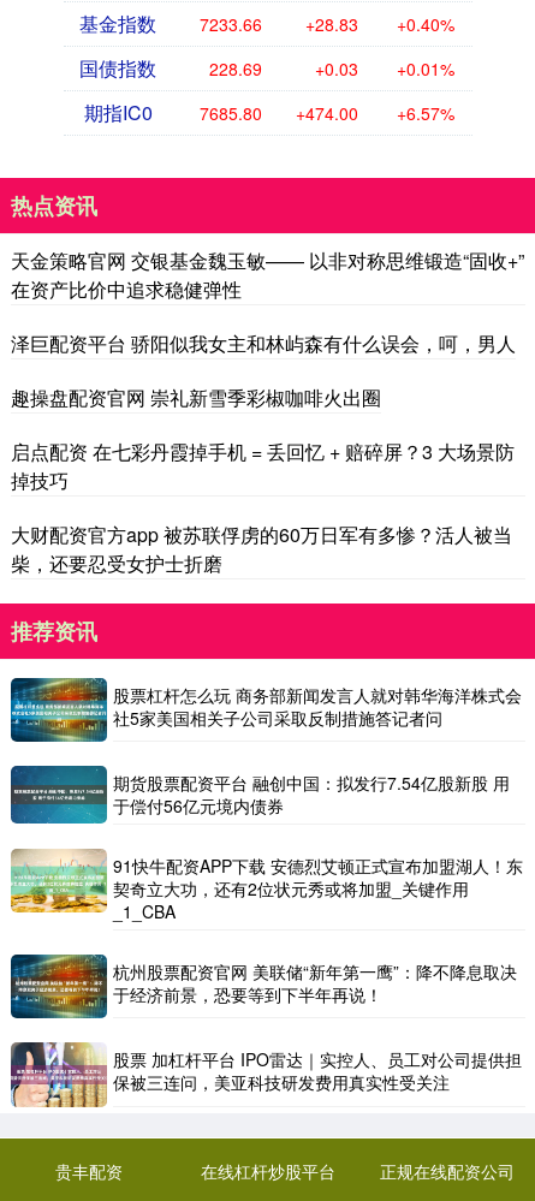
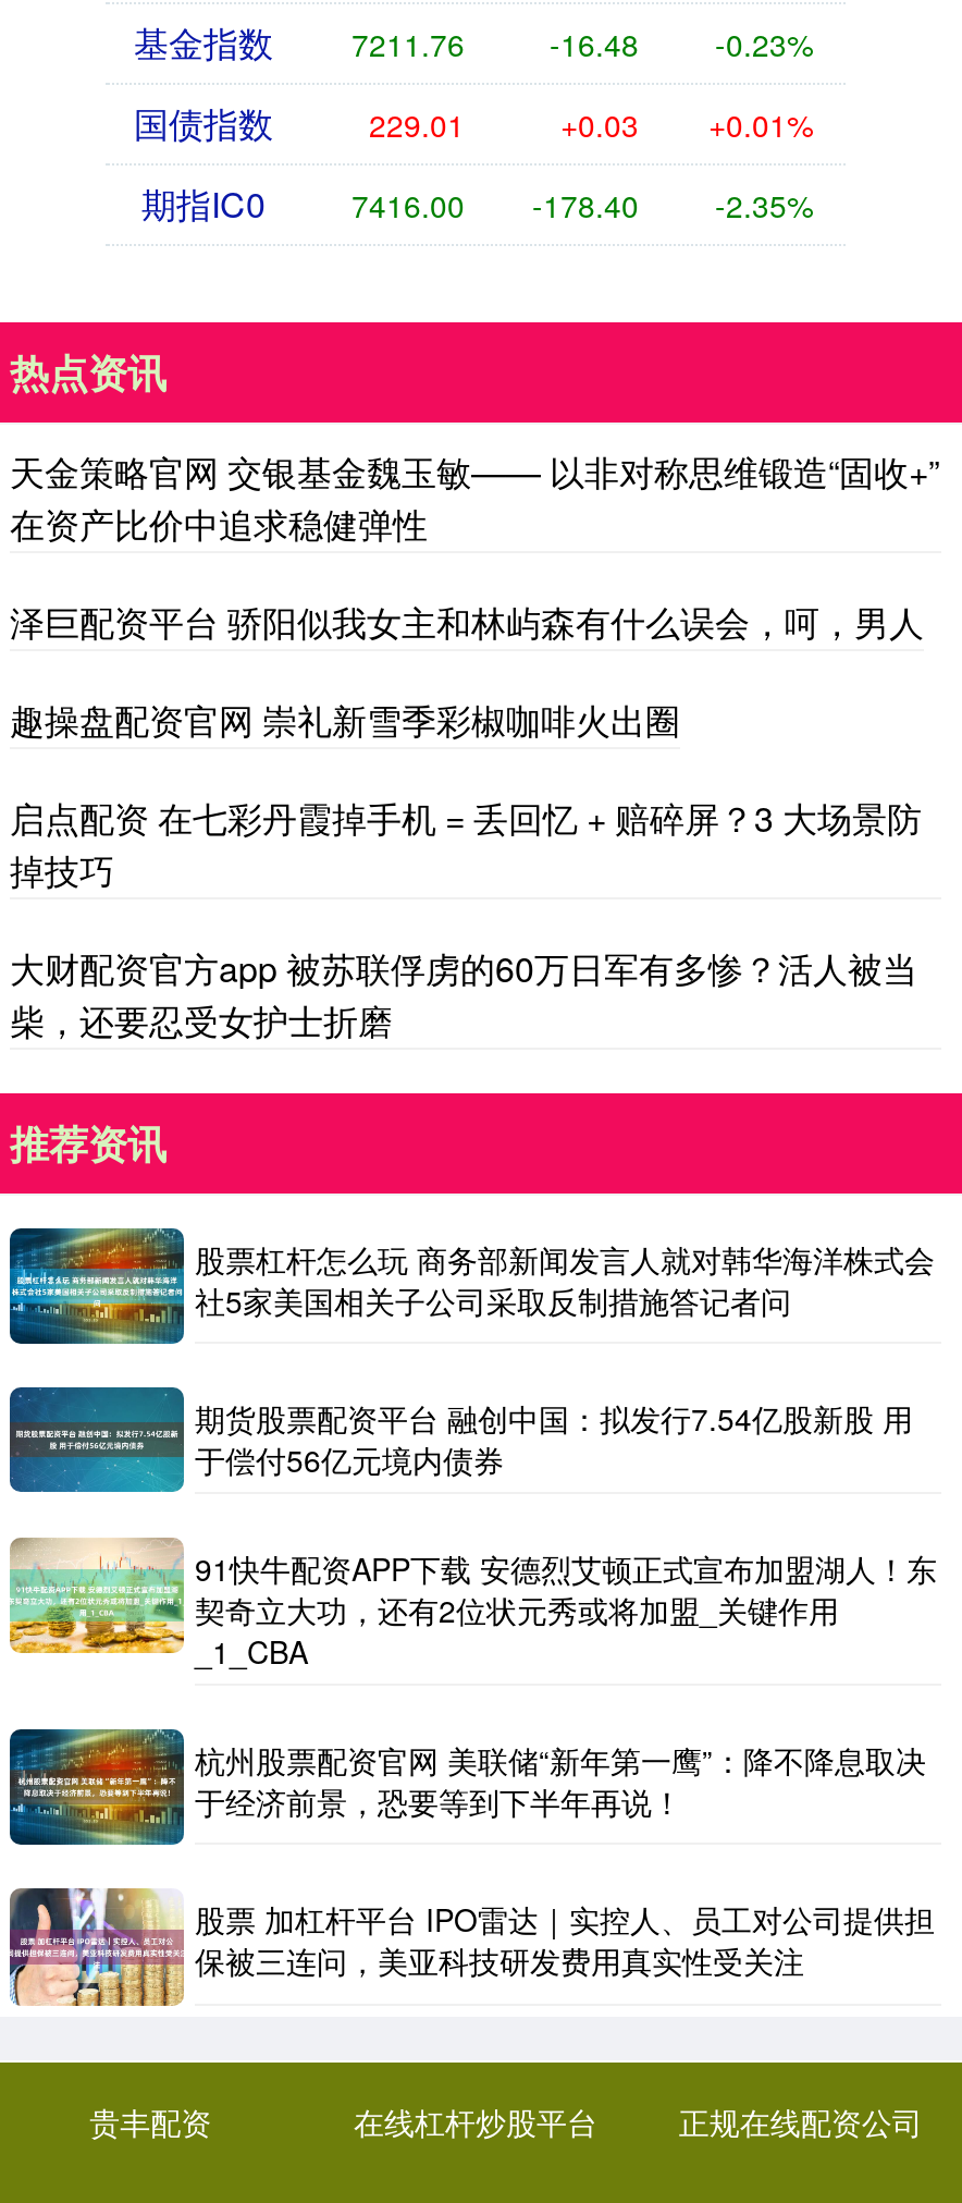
[200,12,262,36] 7233.66 -> [351,21,465,65] 7211.76
[305,12,358,36] +28.83 -> [550,21,639,65] -16.48
[397,12,454,36] +0.40% -> [715,21,813,65] -0.23%
[209,56,262,80] 228.69 -> [369,102,465,145] 229.01
[200,101,262,125] 7685.80 -> [351,183,465,226] 7416.00
[296,101,358,125] +474.00 -> [532,183,639,226] -178.40
[397,101,454,125] +6.57% -> [715,183,813,226] -2.35%

